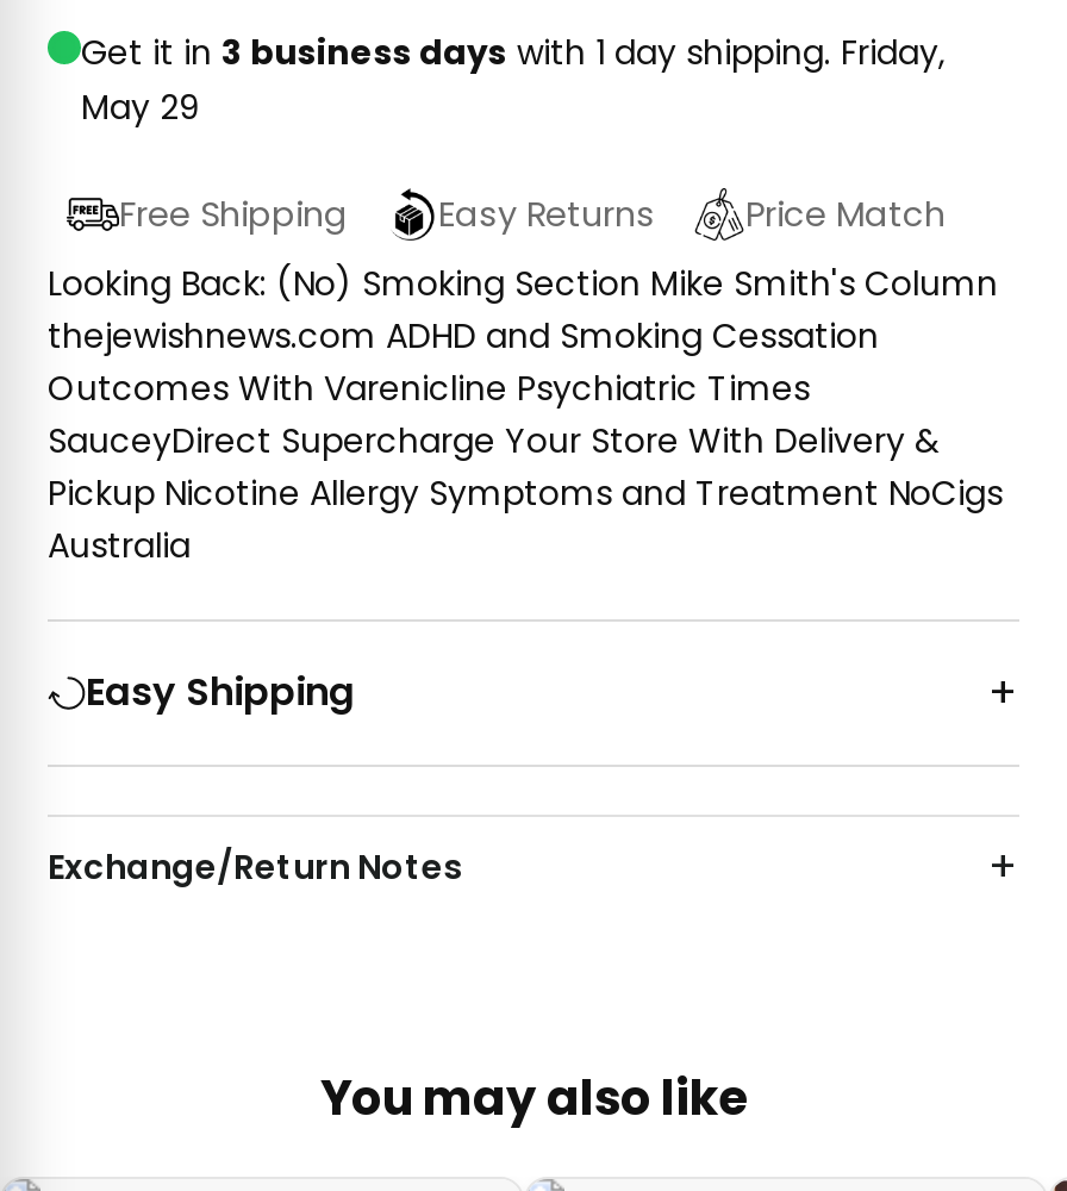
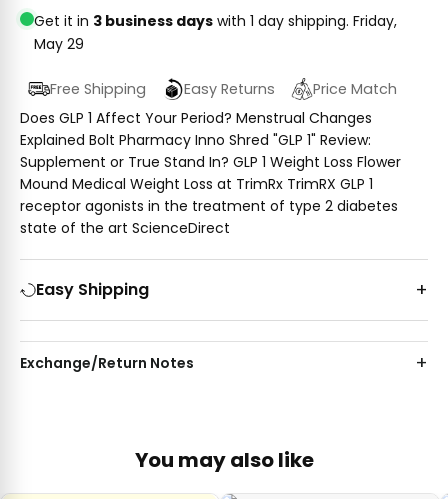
[48,260,1003,569] Looking Back: (No) Smoking Section Mike Smith's Column | thejewishnews.com ADHD and Smoking Cessation | Outcomes With Varenicline Psychiatric Times | SauceyDirect Supercharge Your Store With Delivery & | Pickup Nicotine Allergy Symptoms and Treatment NoCigs | Australia -> [20,108,401,238] Does GLP 1 Affect Your Period? Menstrual Changes | Explained Bolt Pharmacy Inno Shred "GLP 1" Review: | Supplement or True Stand In? GLP 1 Weight Loss Flower | Mound Medical Weight Loss at TrimRx TrimRX GLP 1 | receptor agonists in the treatment of type 2 diabetes | state of the art ScienceDirect

